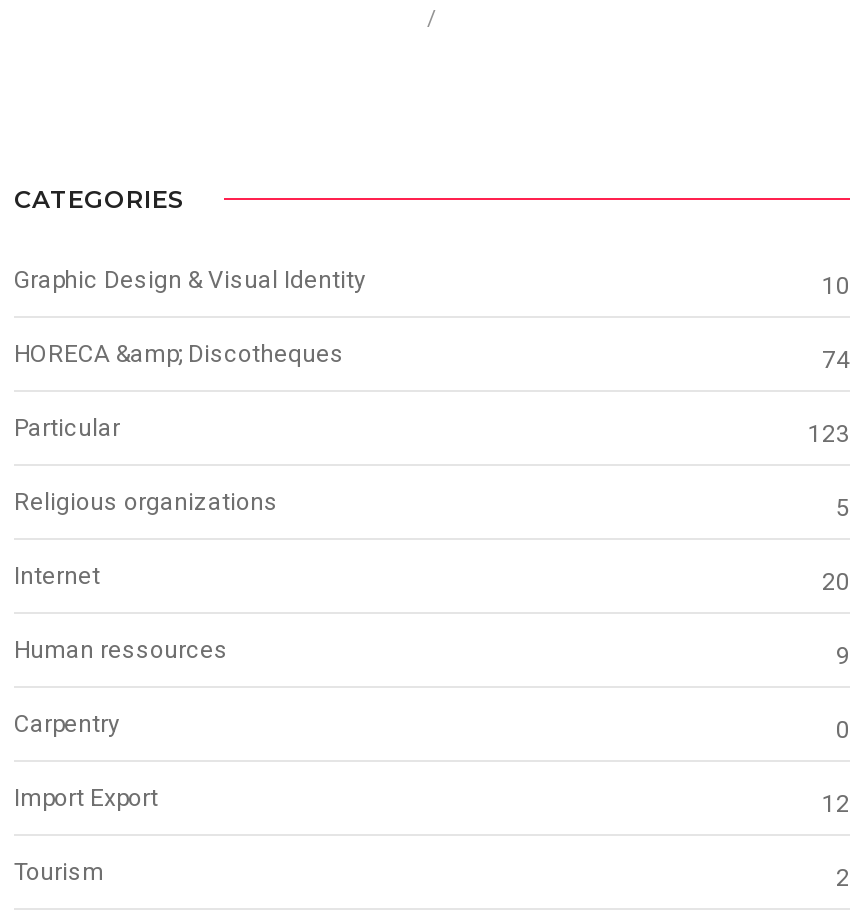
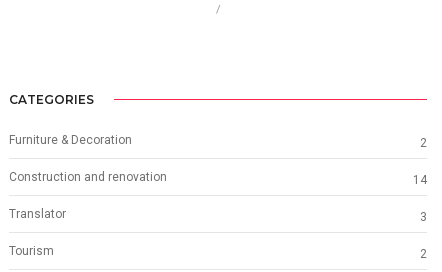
[14,266,850,818] Graphic Design & Visual Identity | 10 | HORECA &amp; Discotheques | 74 | Particular | 123 | Religious organizations | 5 | Internet | 20 | Human ressources | 9 | Carpentry | 0 | Import Export | 12 -> [9,133,427,224] Furniture & Decoration | 2 | Construction and renovation | 14 | Translator | 3

